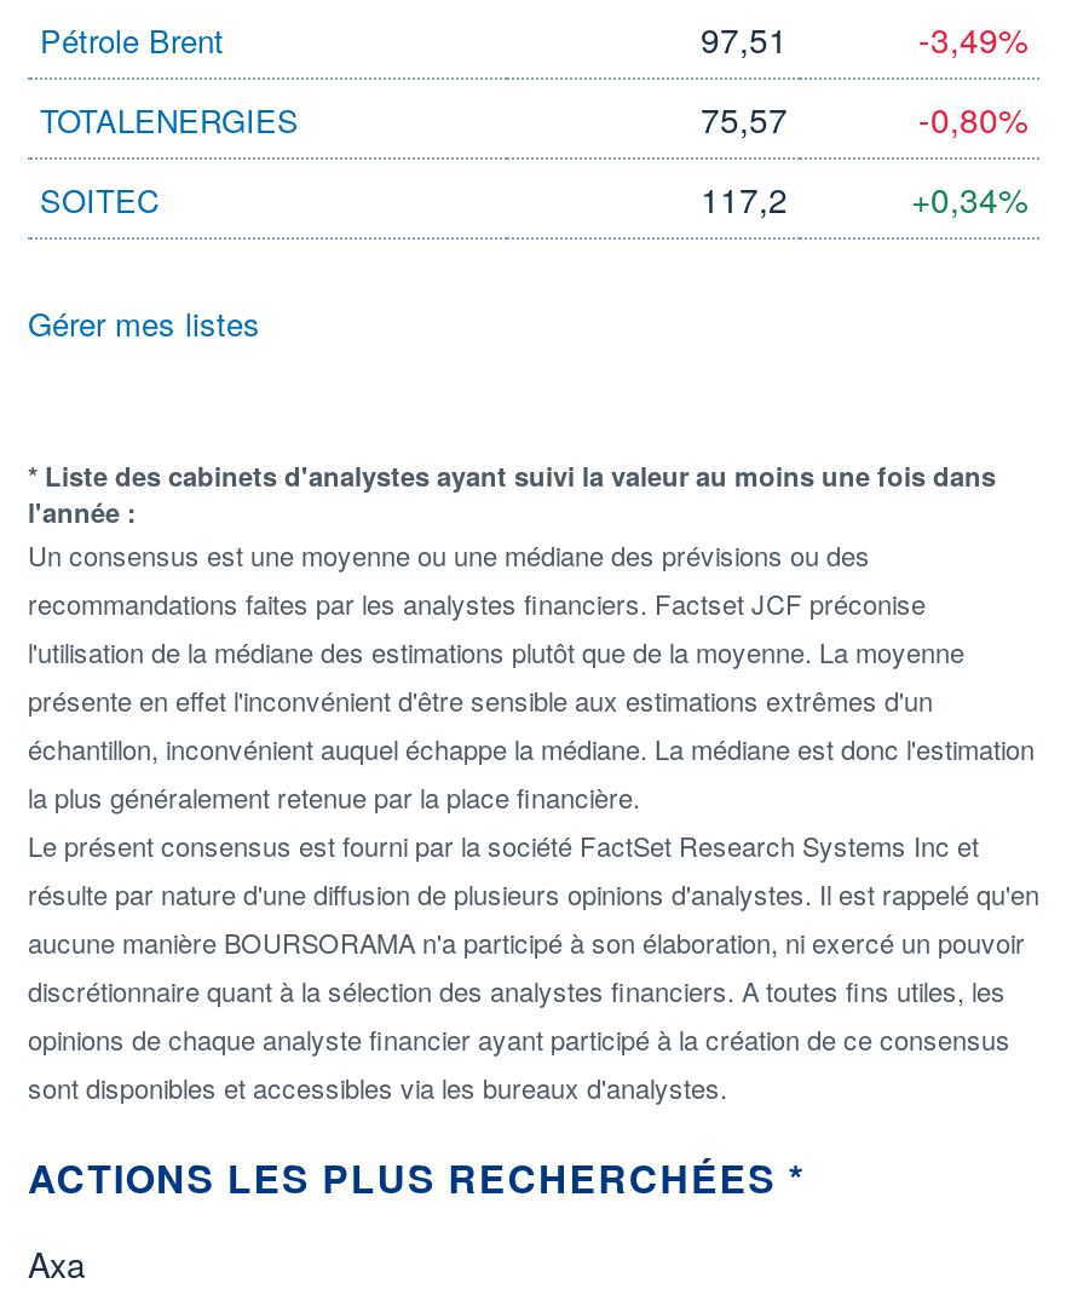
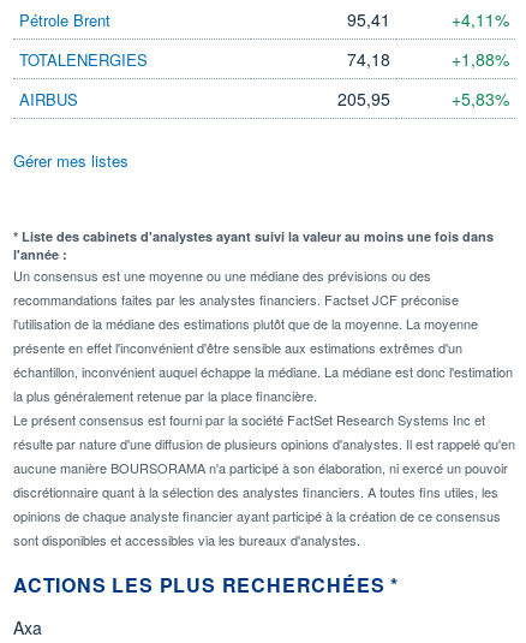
[701,15,788,63] 97,51 -> [347,7,390,31] 95,41
[918,15,1027,63] -3,49% -> [452,7,509,31] +4,11%
[701,94,1027,143] 75,57 | -0,80% -> [347,47,509,71] 74,18 | +1,88%
[40,174,1027,223] SOITEC | 117,2 | +0,34% -> [19,87,509,111] AIRBUS | 205,95 | +5,83%

